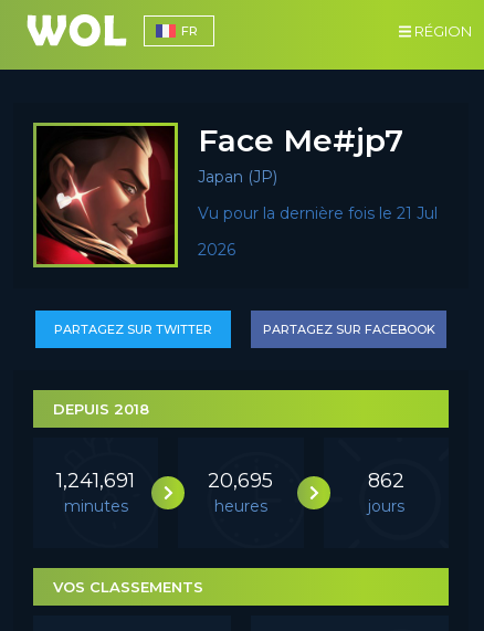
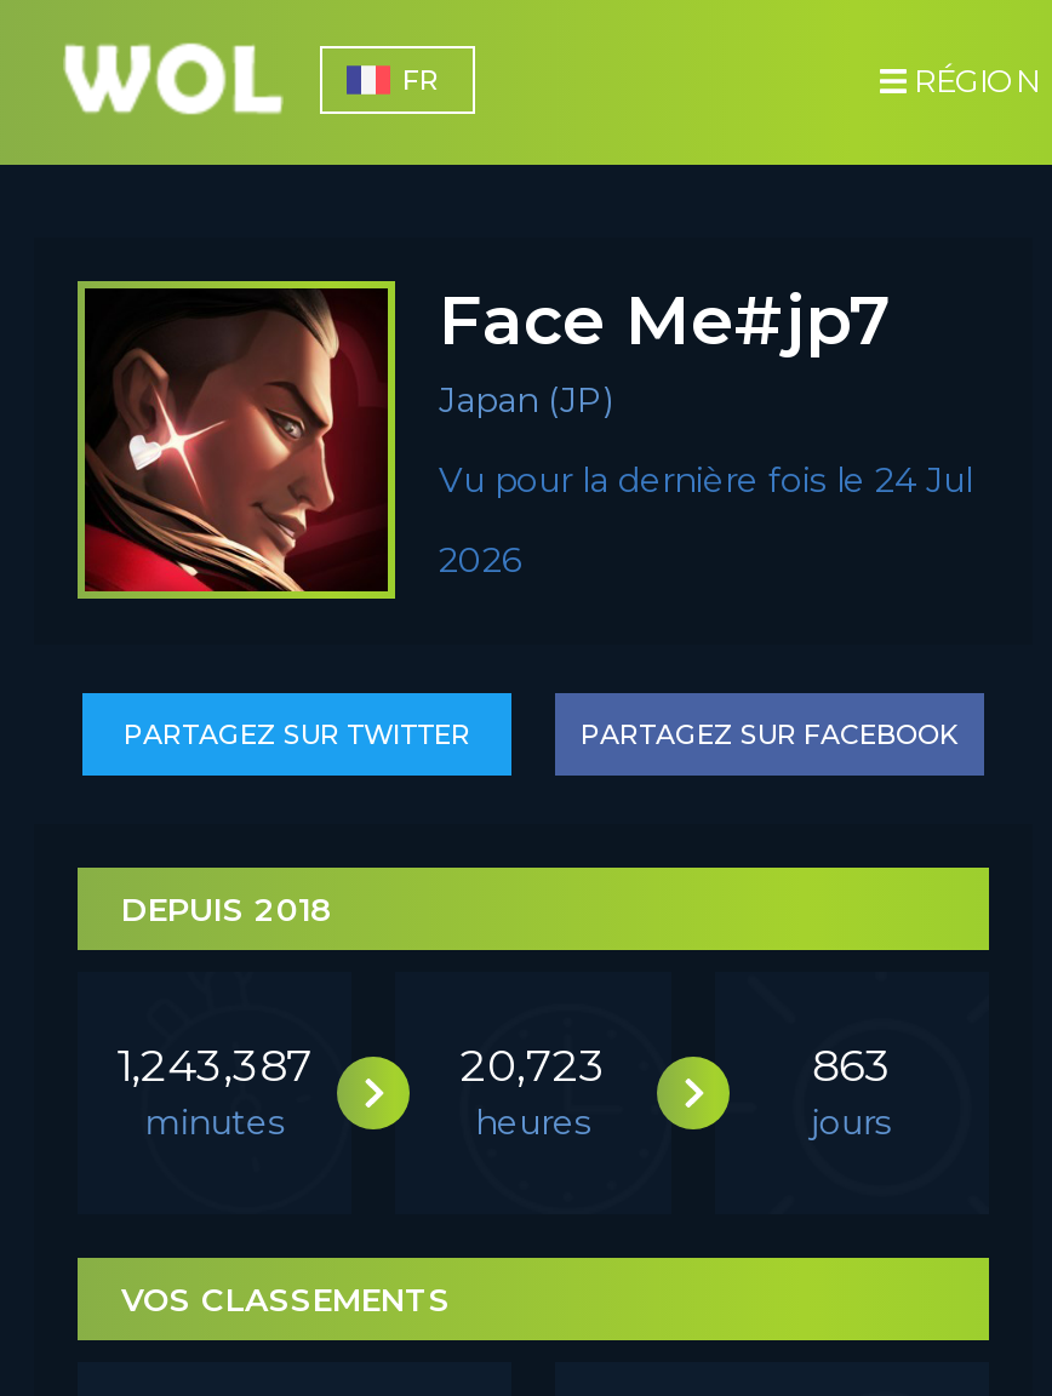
[198,203,438,223] Vu pour la dernière fois le 21 Jul -> [439,458,972,502] Vu pour la dernière fois le 24 Jul
[57,469,135,493] 1,241,691 -> [117,1040,313,1093] 1,243,387
[208,469,273,493] 20,695 -> [461,1040,606,1093] 20,723
[368,469,404,493] 862 -> [812,1040,892,1093] 863

